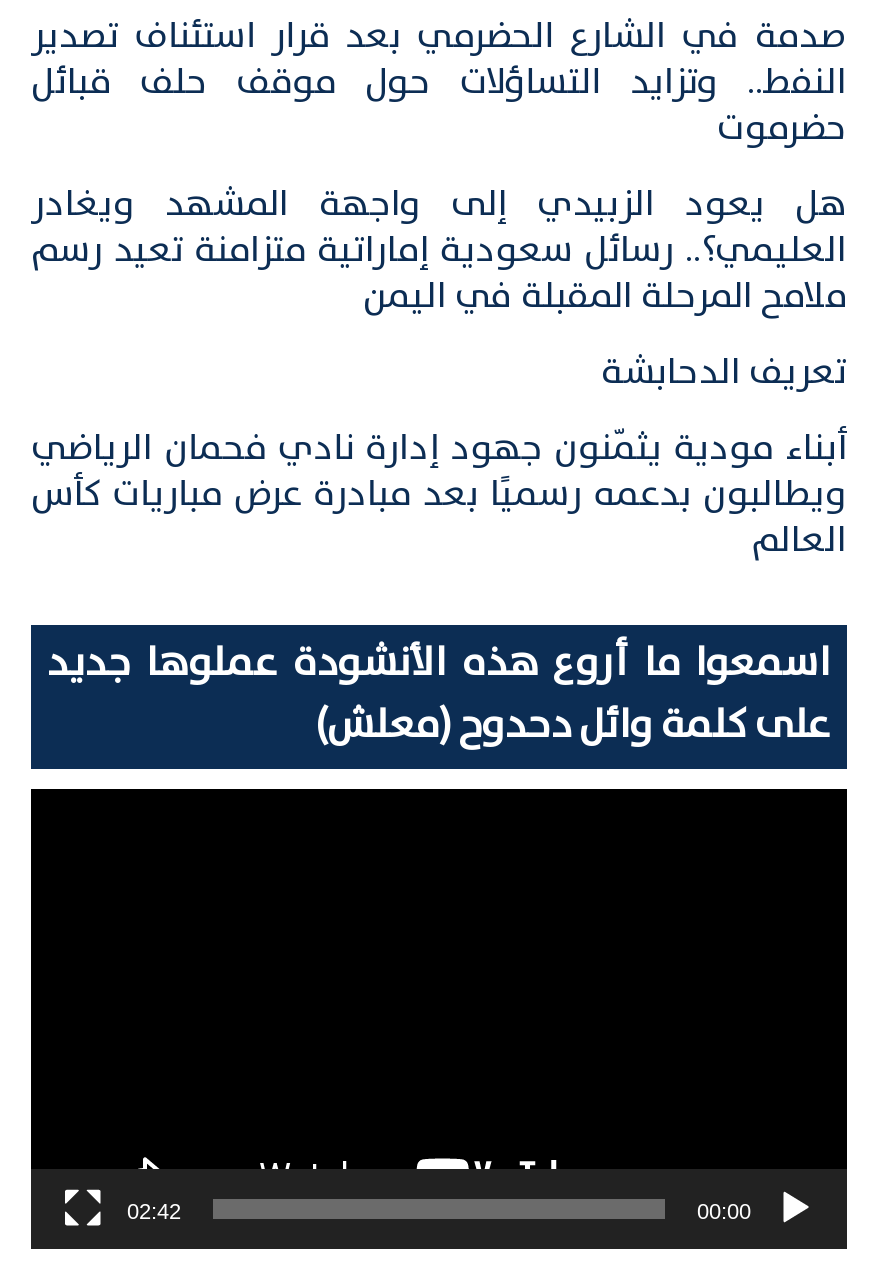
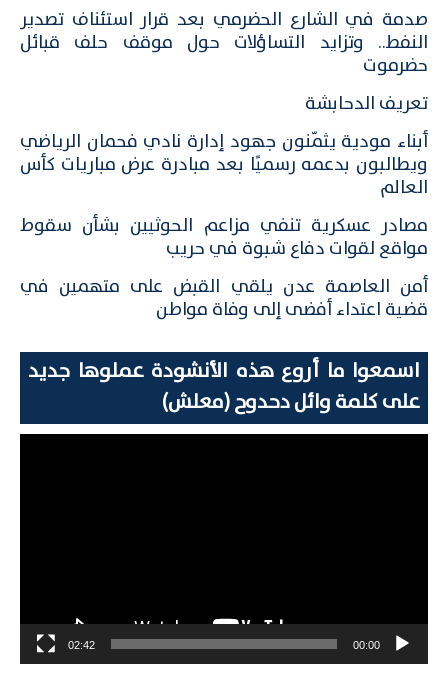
[31,177,847,325] هل يعود الزبيدي إلى واجهة المشهد ويغادر | العليمي؟.. رسائل سعودية إماراتية متزامنة تعيد رسم | ملامح المرحلة المقبلة في اليمن -> none
moved [31,345,847,569] -> [20,90,428,202]: تعريف الدحابشة | أبناء مودية يثمّنون جهود إدارة نادي فحمان الرياضي | ويطالبون بدعمه رسميًا بعد مبادرة عرض مباريات كأس | العالم
none -> [20,212,428,324] مصادر عسكرية تنفي مزاعم الحوثيين بشأن سقوط | مواقع لقوات دفاع شبوة في حريب | أمن العاصمة عدن يلقي القبض على متهمين في | قضية اعتداء أفضى إلى وفاة مواطن

